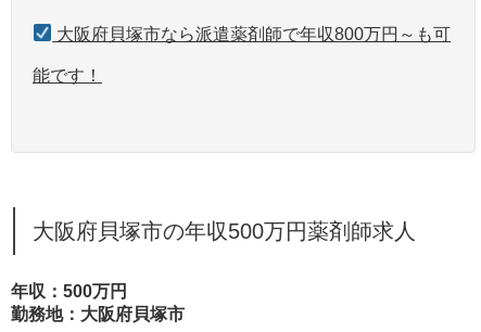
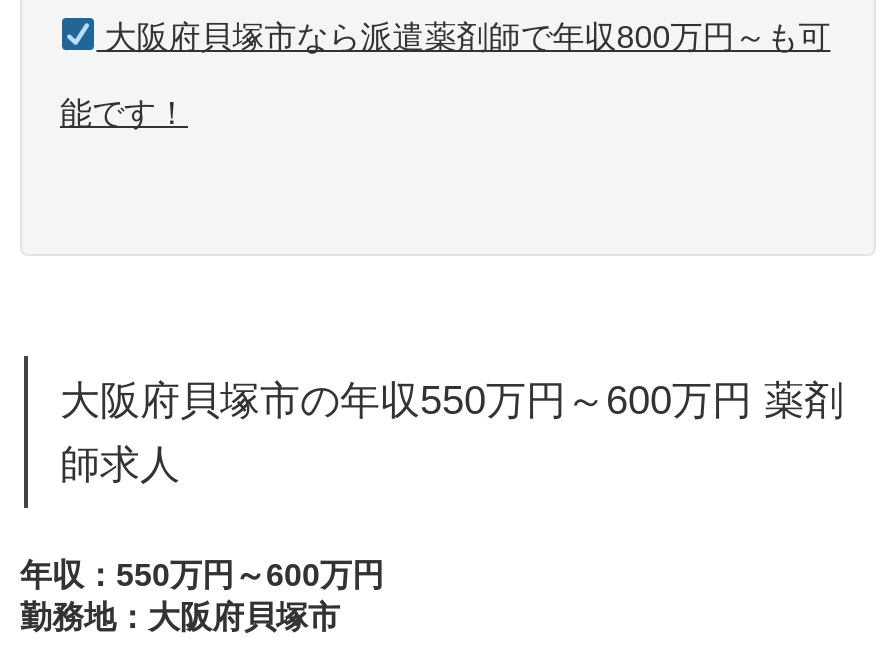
[11,219,416,300] 大阪府貝塚市の年収500万円薬剤師求人 | 年収：500万円 -> [20,378,844,592] 大阪府貝塚市の年収550万円～600万円 薬剤 | 師求人 | 年収：550万円～600万円

